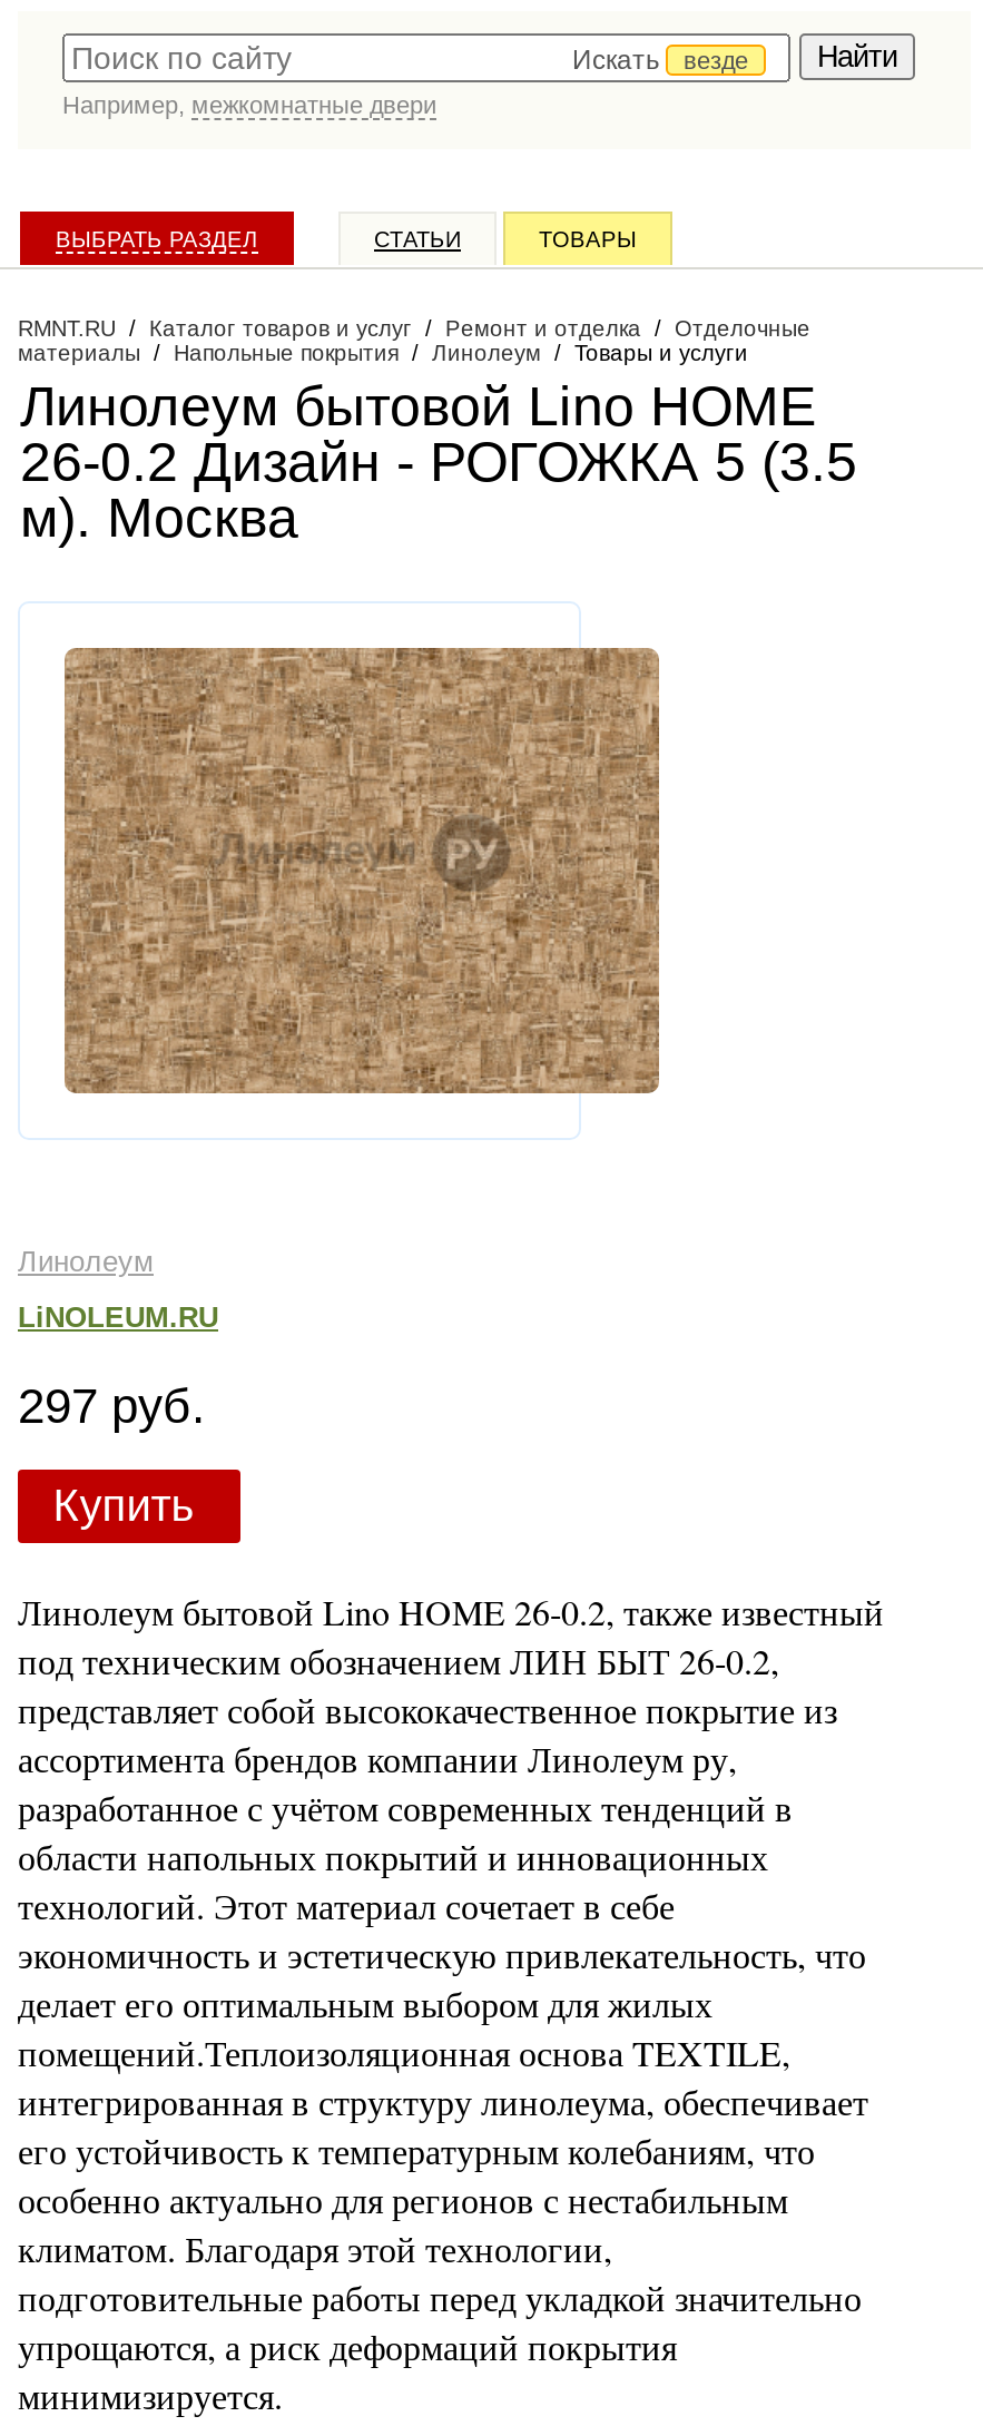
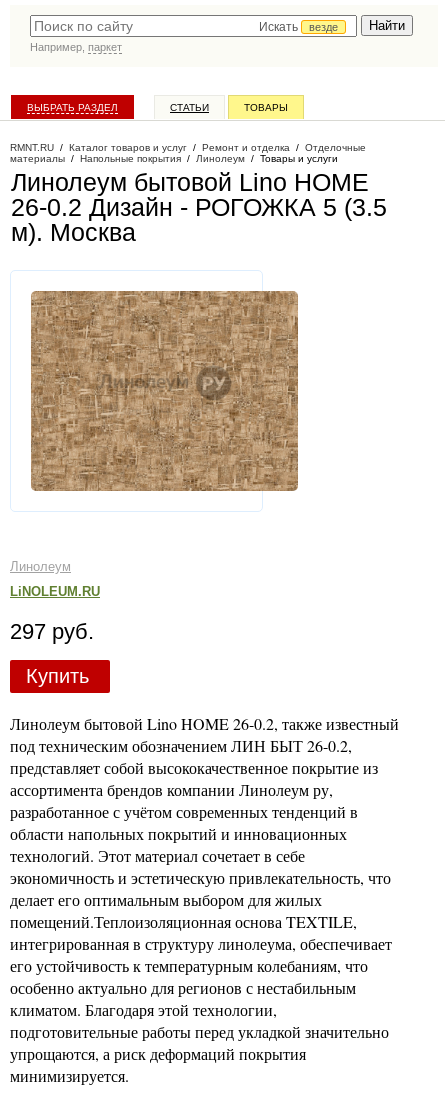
[62,91,436,118] Например, межкомнатные двери -> [30,41,122,53] Например, паркет

